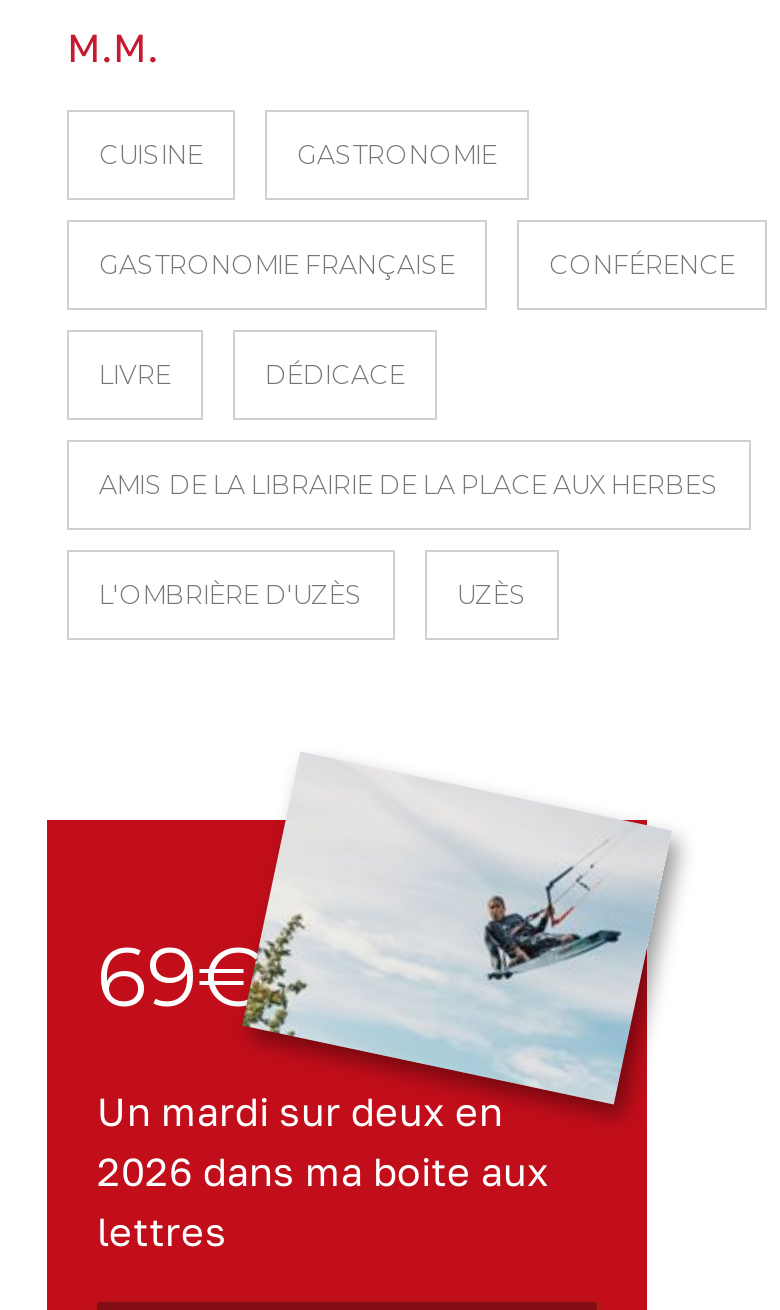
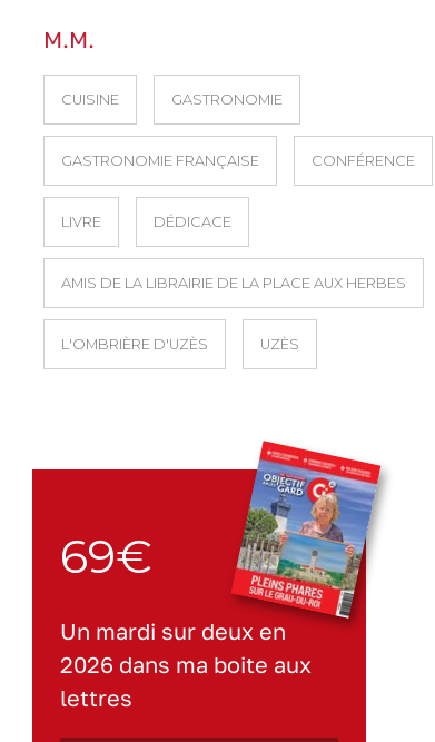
[251,754,677,1114] [image] -> [148,435,384,632] [image]

